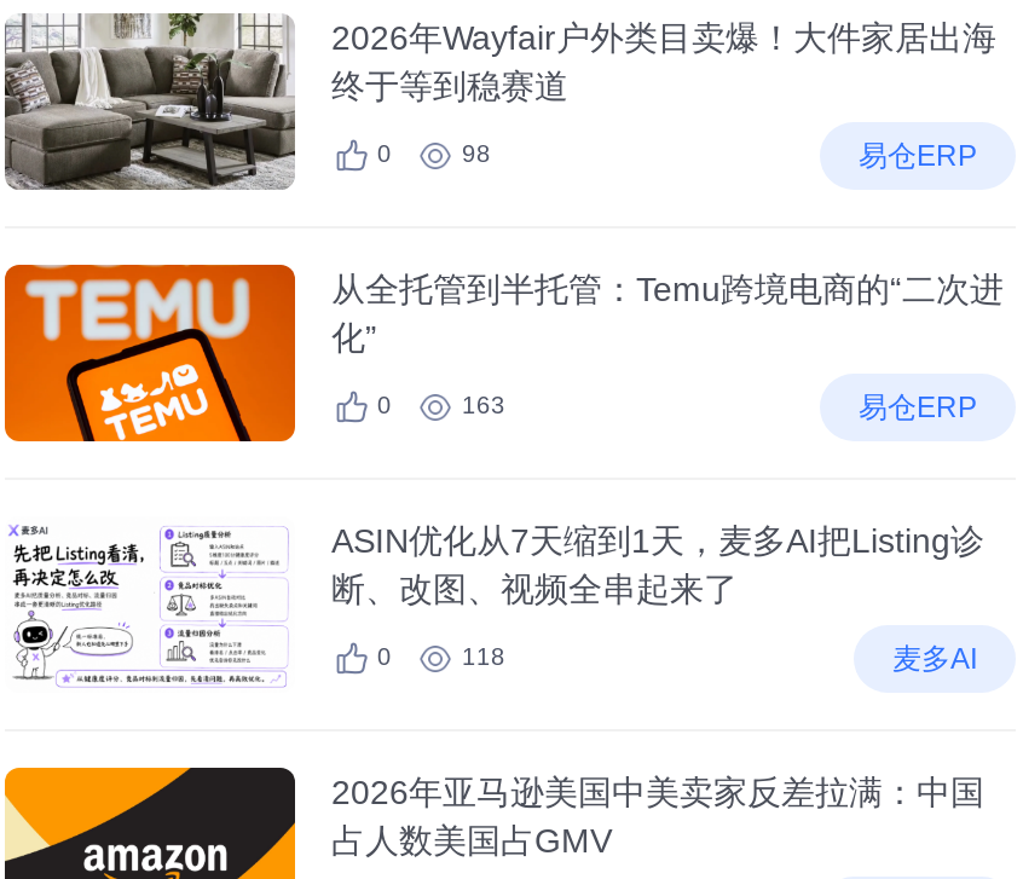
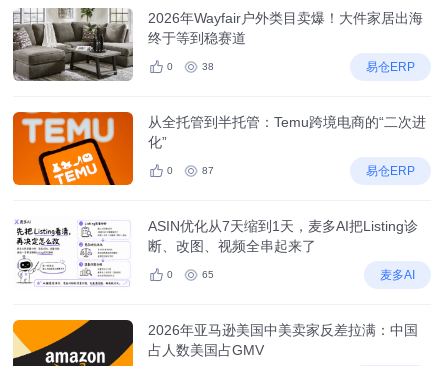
[455,140,491,167] 98 -> [199,61,214,72] 38
[455,392,505,419] 163 -> [199,165,214,176] 87
[455,643,505,670] 118 -> [199,269,214,280] 65

